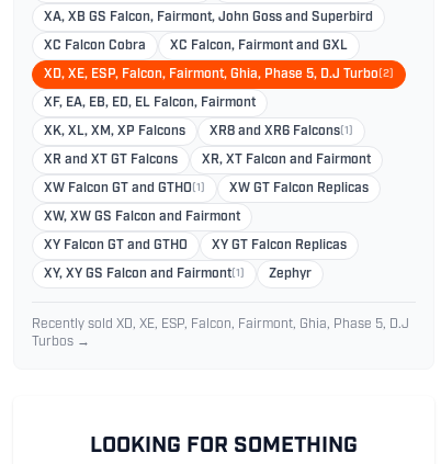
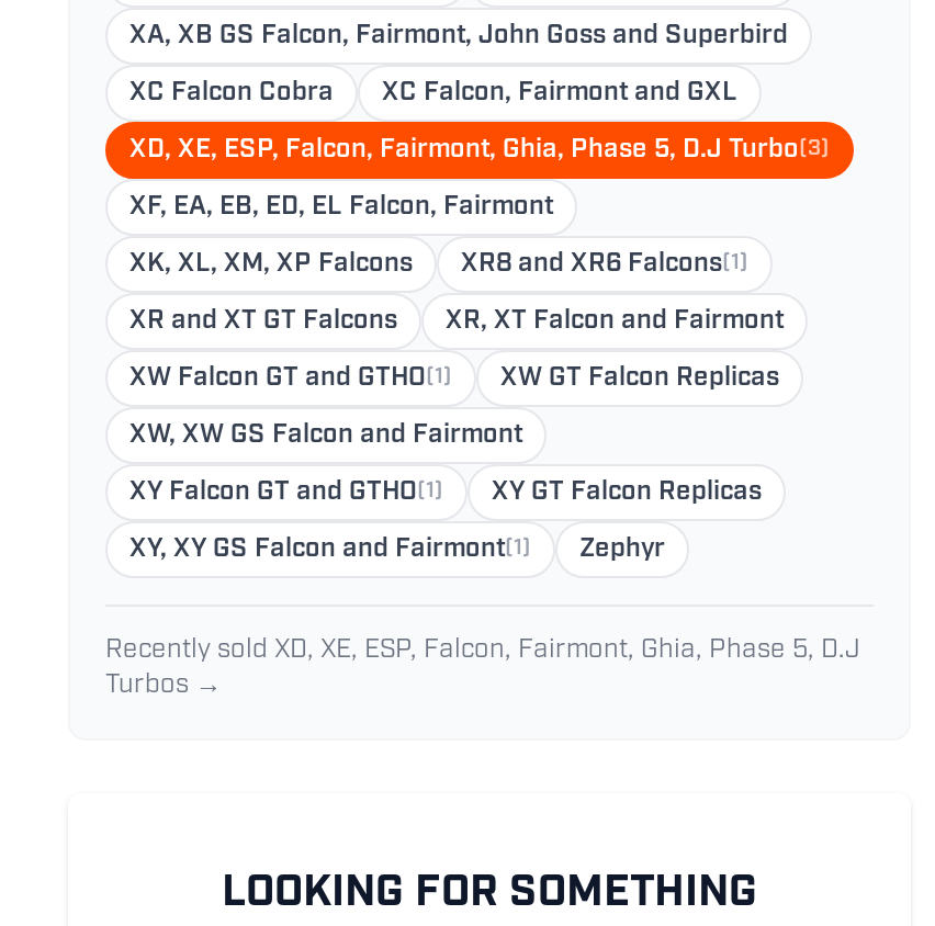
[44,68,394,82] XD, XE, ESP, Falcon, Fairmont, Ghia, Phase 5, D.J Turbo(2) -> [129,137,830,163] XD, XE, ESP, Falcon, Fairmont, Ghia, Phase 5, D.J Turbo(3)
[44,240,188,253] XY Falcon GT and GTHO -> [129,479,443,506] XY Falcon GT and GTHO(1)

